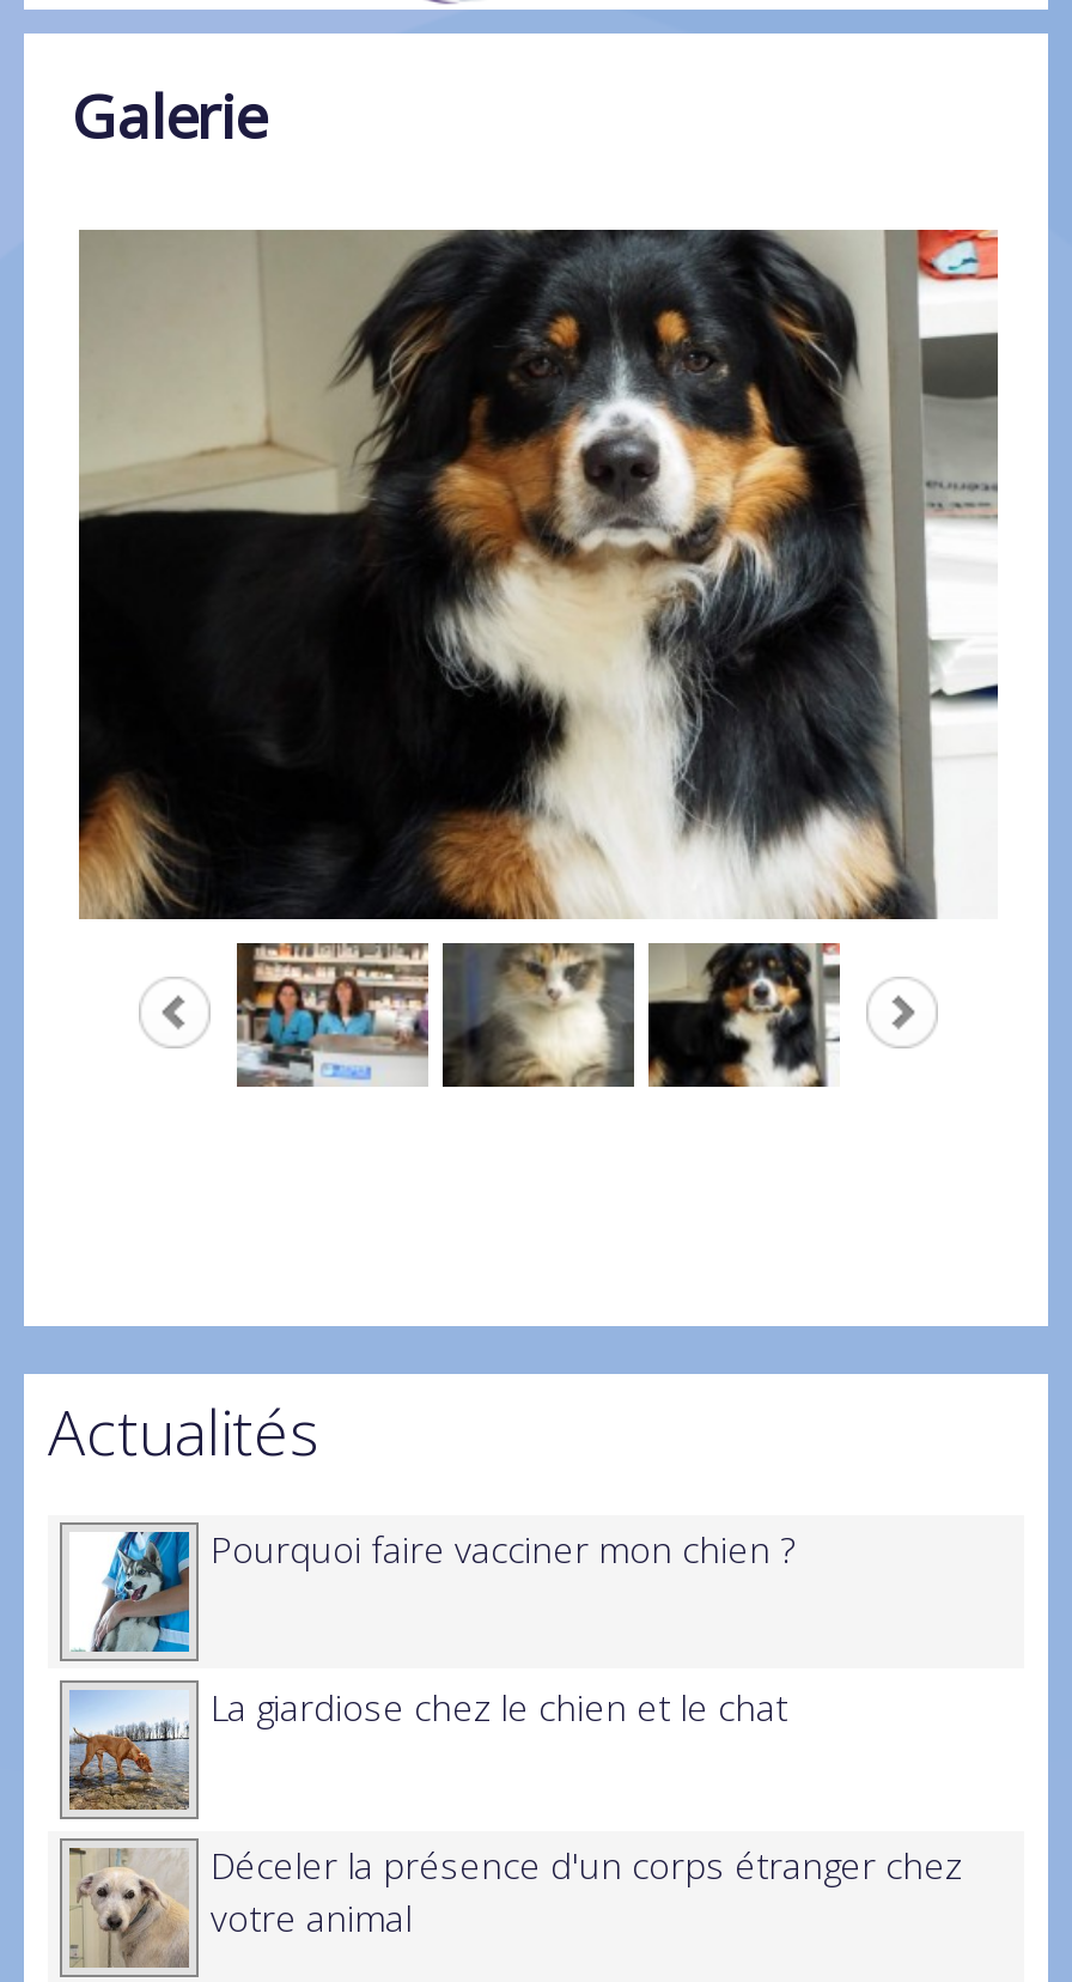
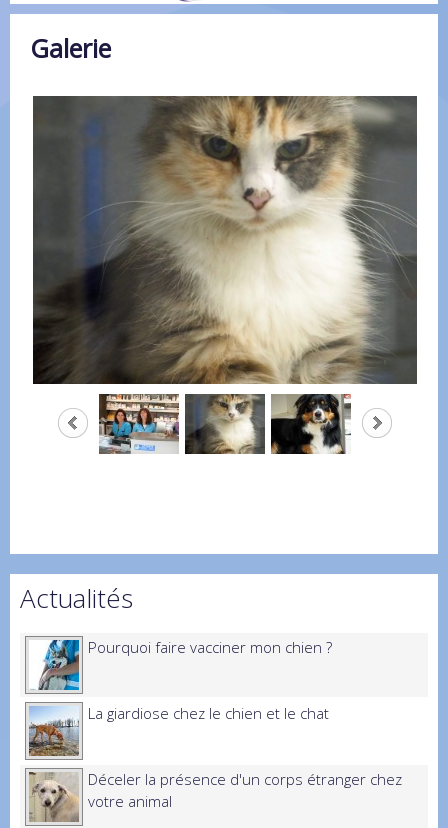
[77,227,1000,922] [image] -> [32,95,418,385] [image]

